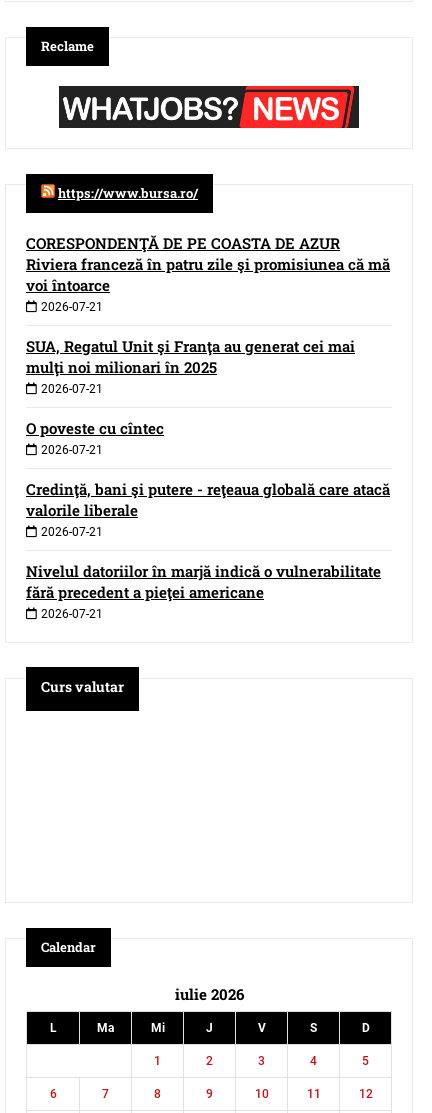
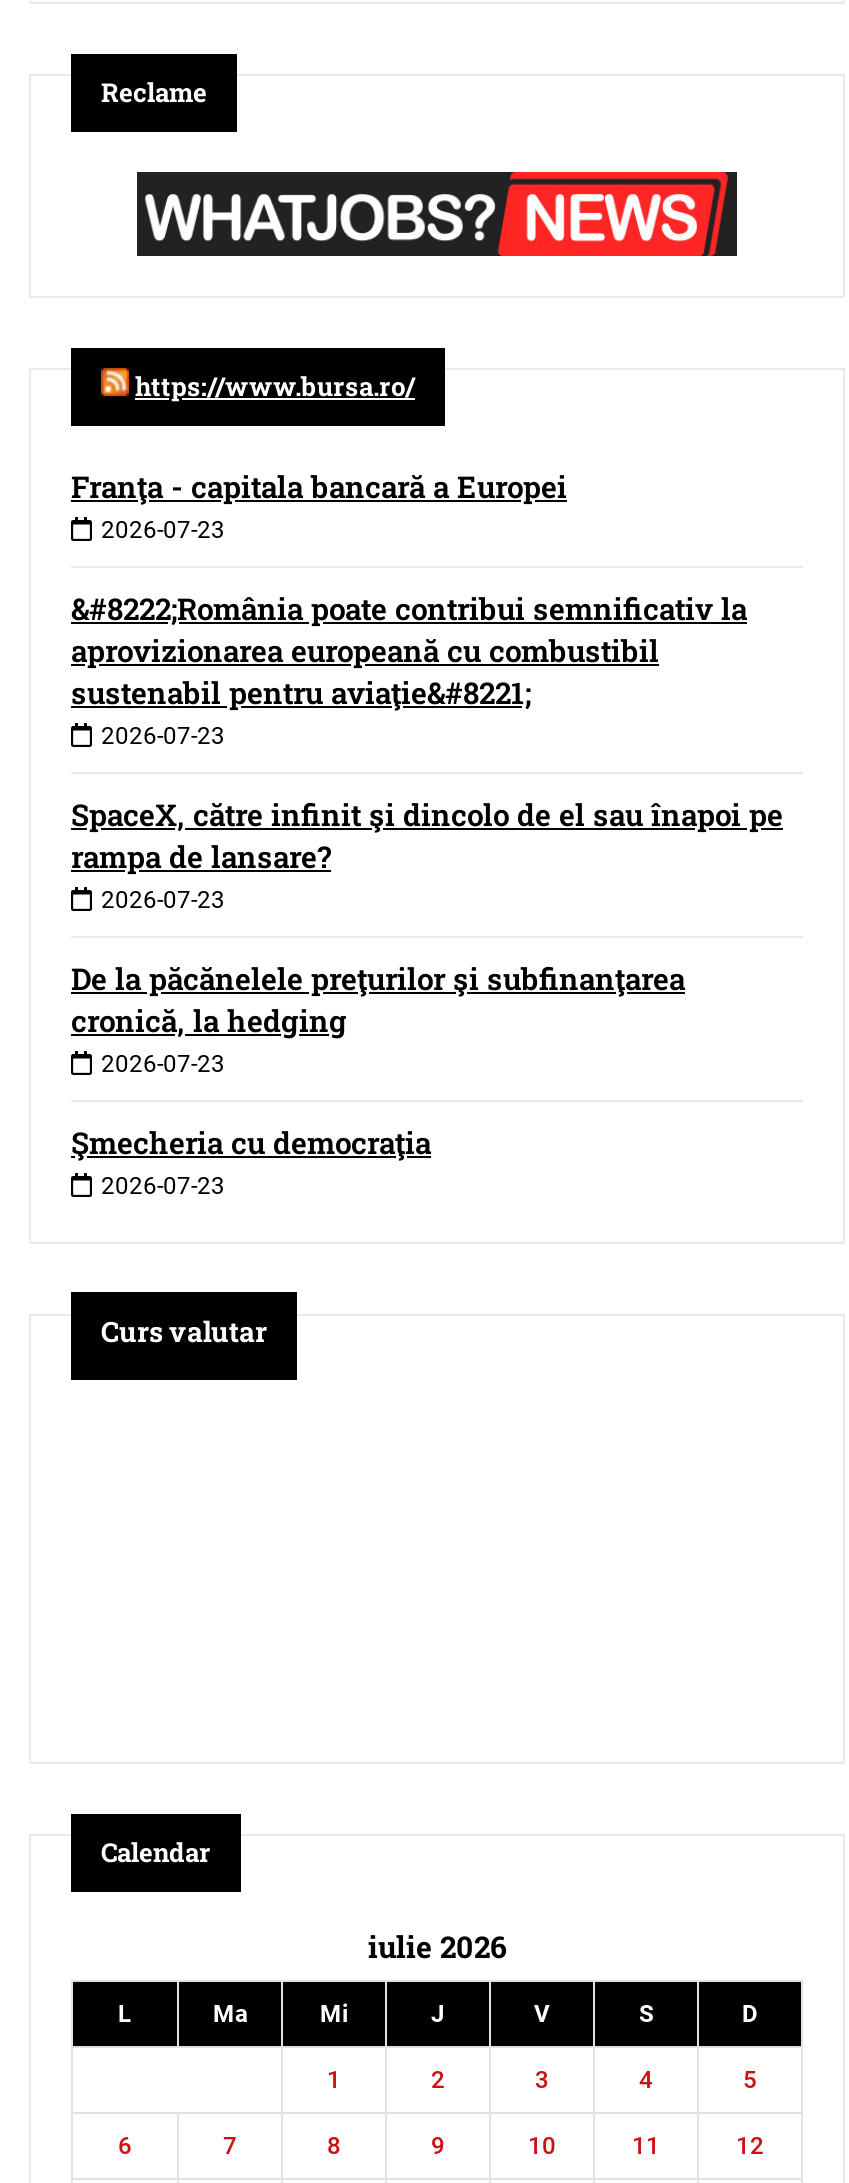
[26,233,390,314] CORESPONDENŢĂ DE PE COASTA DE AZUR | Riviera franceză în patru zile şi promisiunea că mă | voi întoarce | 2026-07-21 -> [71,465,567,543] Franţa - capitala bancară a Europei | 2026-07-23
[26,336,355,396] SUA, Regatul Unit şi Franţa au generat cei mai | mulţi noi milionari în 2025 | 2026-07-21 -> [71,587,747,749] &#8222;România poate contribui semnificativ la | aprovizionarea europeană cu combustibil | sustenabil pentru aviaţie&#8221; | 2026-07-23
[26,418,164,457] O poveste cu cîntec | 2026-07-21 -> [71,793,783,913] SpaceX, către infinit şi dincolo de el sau înapoi pe | rampa de lansare? | 2026-07-23
[26,479,390,539] Credinţă, bani şi putere - reţeaua globală care atacă | valorile liberale | 2026-07-21 -> [71,957,685,1077] De la păcănelele preţurilor şi subfinanţarea | cronică, la hedging | 2026-07-23
[26,561,381,621] Nivelul datoriilor în marjă indică o vulnerabilitate | fără precedent a pieţei americane | 2026-07-21 -> [71,1121,431,1199] Şmecheria cu democraţia | 2026-07-23

